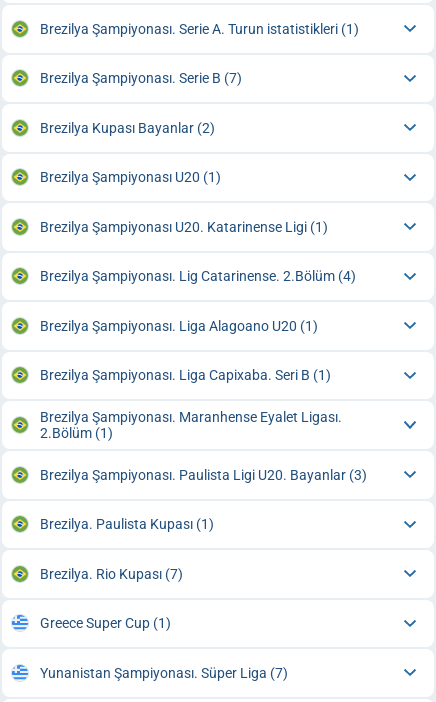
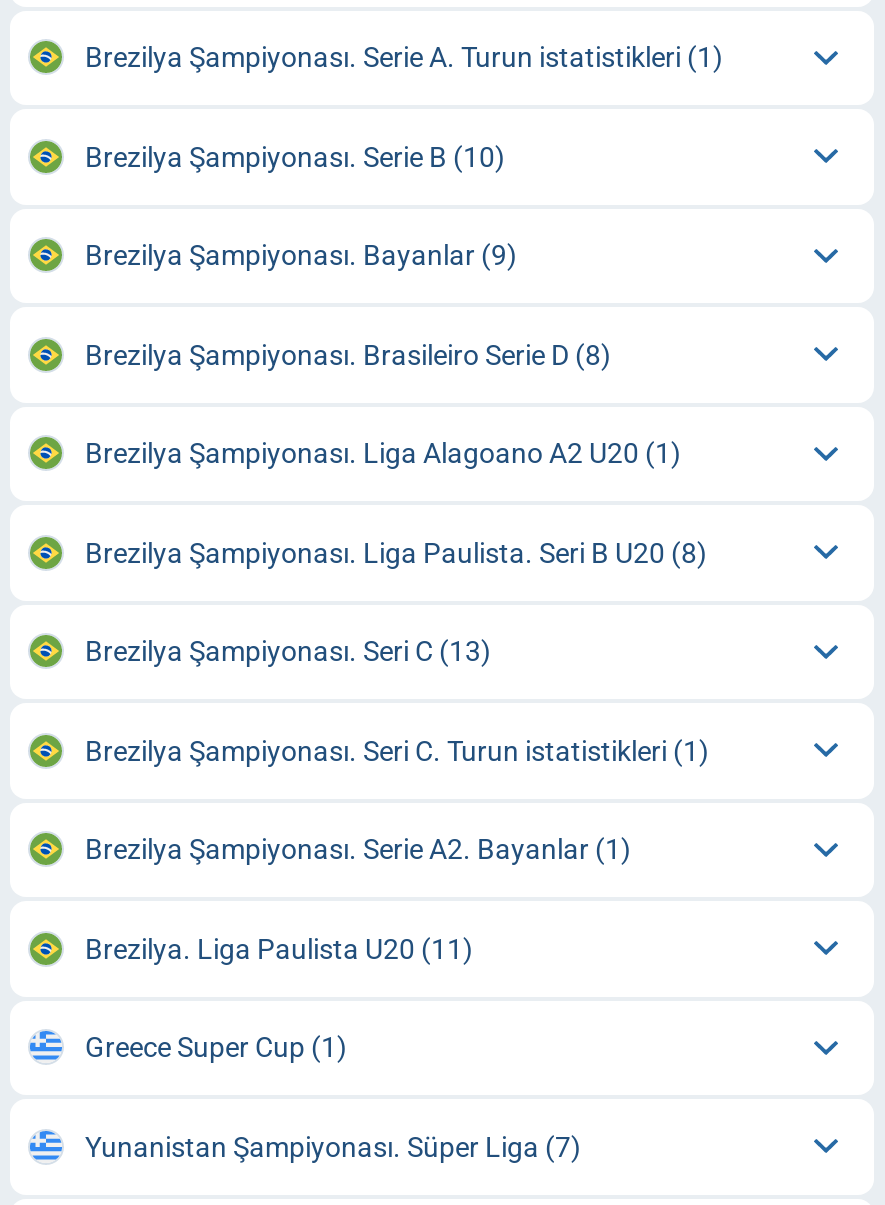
[39,70,366,582] Brezilya Şampiyonası. Serie B (7) | Brezilya Kupası Bayanlar (2) | Brezilya Şampiyonası U20 (1) | Brezilya Şampiyonası U20. Katarinense Ligi (1) | Brezilya Şampiyonası. Lig Catarinense. 2.Bölüm (4) | Brezilya Şampiyonası. Liga Alagoano U20 (1) | Brezilya Şampiyonası. Liga Capixaba. Seri B (1) | Brezilya Şampiyonası. Maranhense Eyalet Ligası. | 2.Bölüm (1) | Brezilya Şampiyonası. Paulista Ligi U20. Bayanlar (3) | Brezilya. Paulista Kupası (1) | Brezilya. Rio Kupası (7) -> [85,140,709,964] Brezilya Şampiyonası. Serie B (10) | Brezilya Şampiyonası. Bayanlar (9) | Brezilya Şampiyonası. Brasileiro Serie D (8) | Brezilya Şampiyonası. Liga Alagoano A2 U20 (1) | Brezilya Şampiyonası. Liga Paulista. Seri B U20 (8) | Brezilya Şampiyonası. Seri C (13) | Brezilya Şampiyonası. Seri C. Turun istatistikleri (1) | Brezilya Şampiyonası. Serie A2. Bayanlar (1) | Brezilya. Liga Paulista U20 (11)

